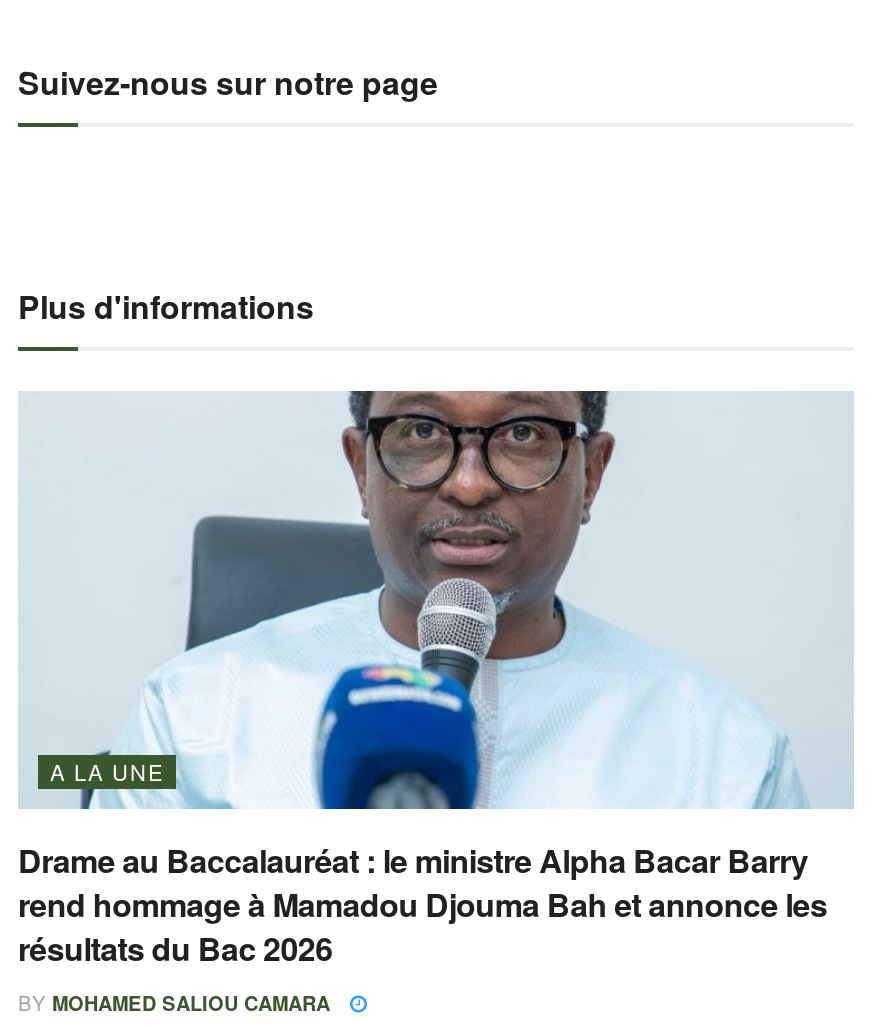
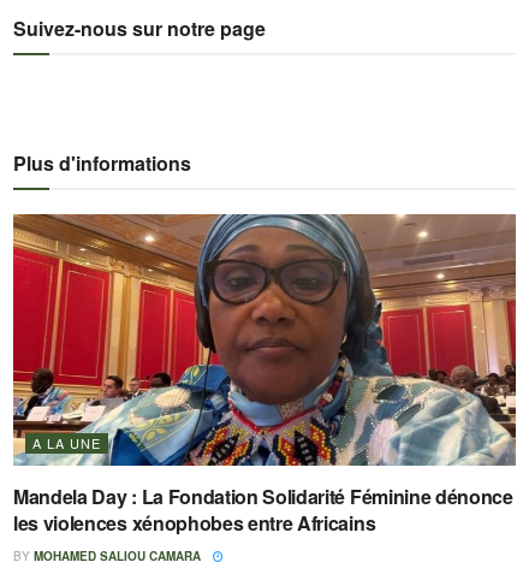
[18,389,854,972] [image] | Drame au Baccalauréat : le ministre Alpha Bacar Barry | rend hommage à Mamadou Djouma Bah et annonce les | résultats du Bac 2026 -> [12,213,517,537] [image] | Mandela Day : La Fondation Solidarité Féminine dénonce | les violences xénophobes entre Africains

